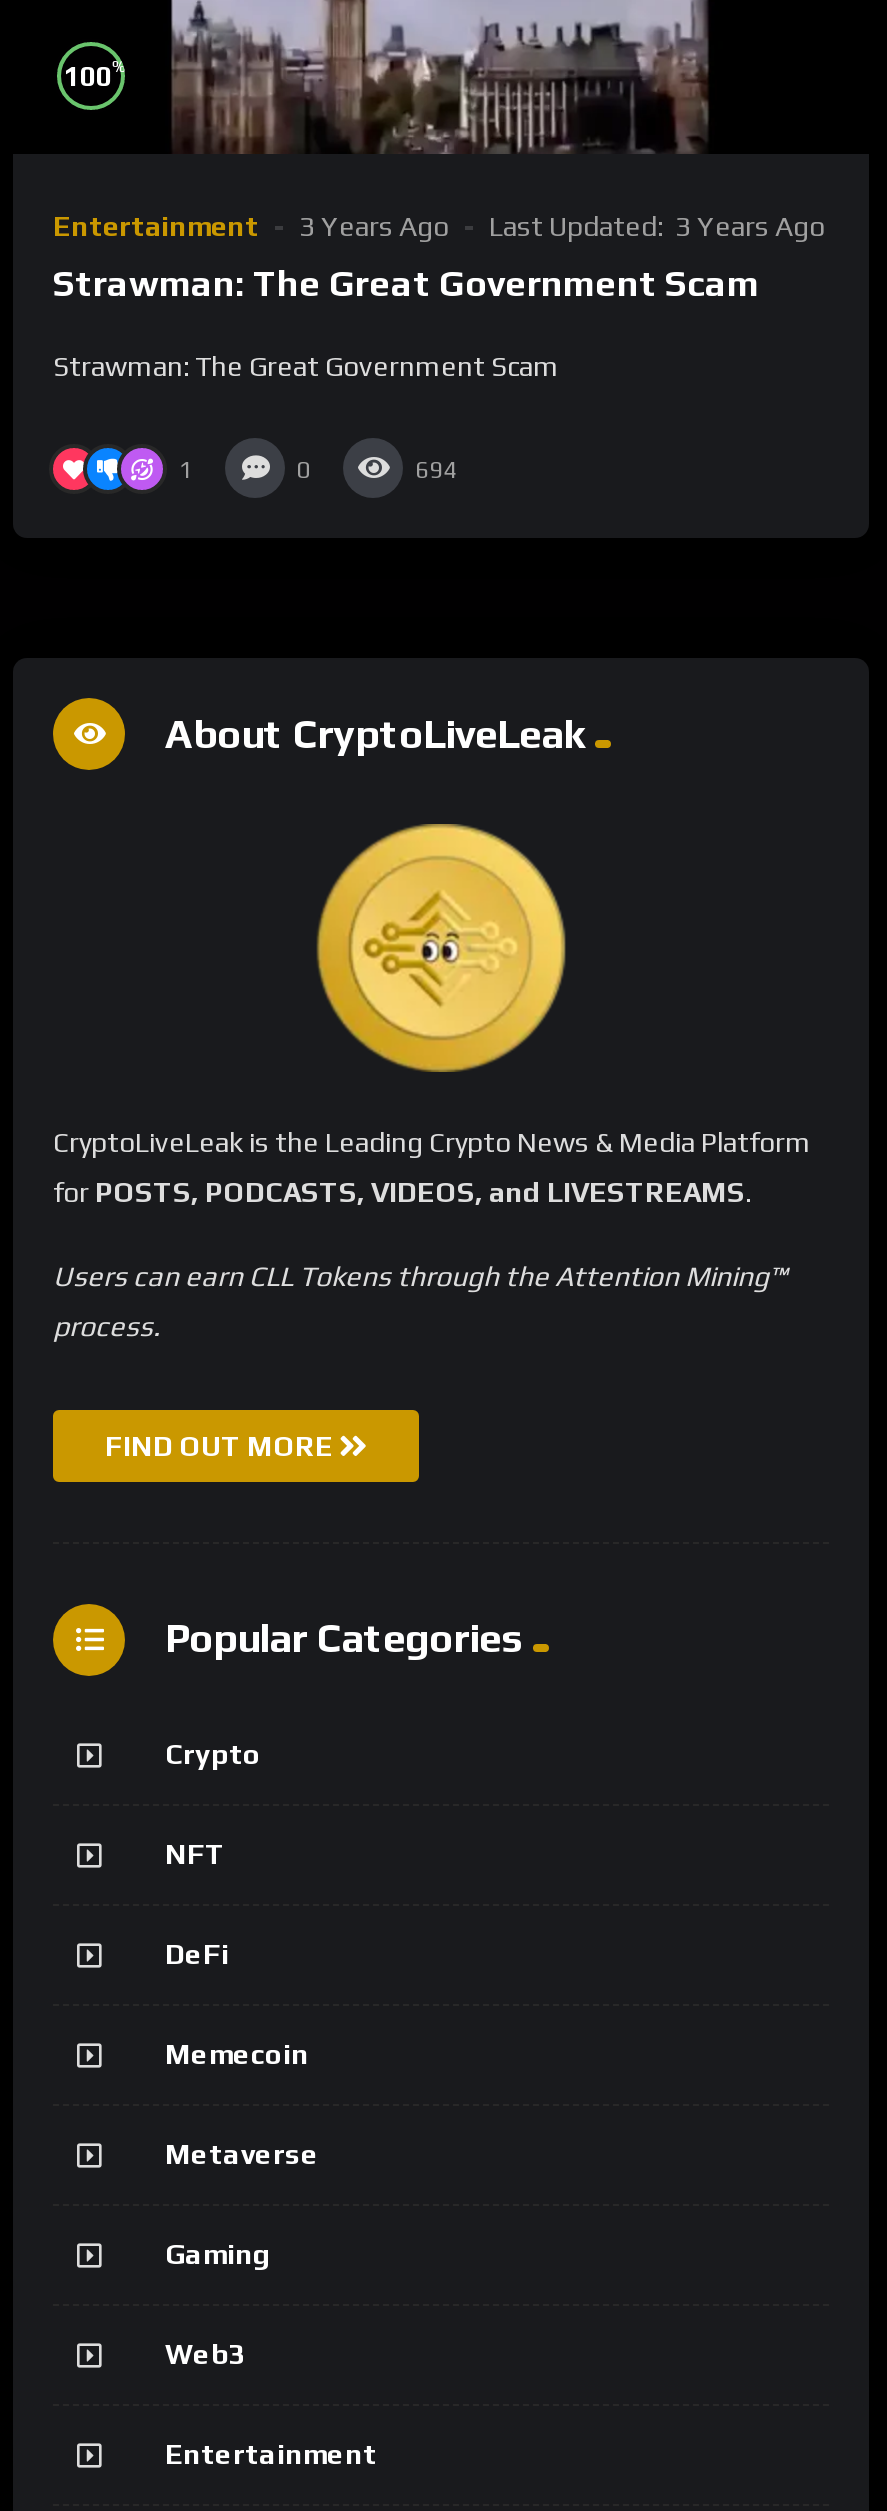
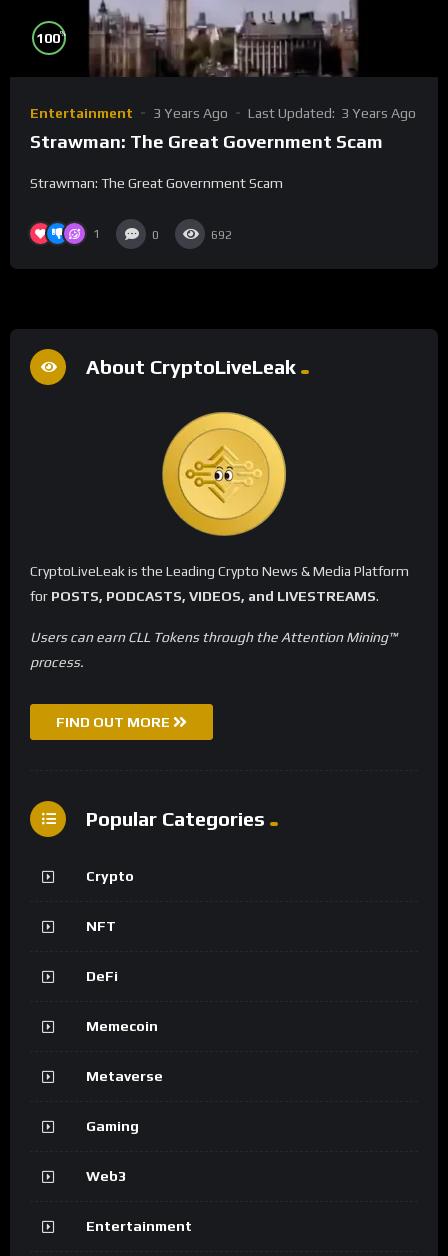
[415,456,457,484] 694 -> [211,228,232,242] 692

